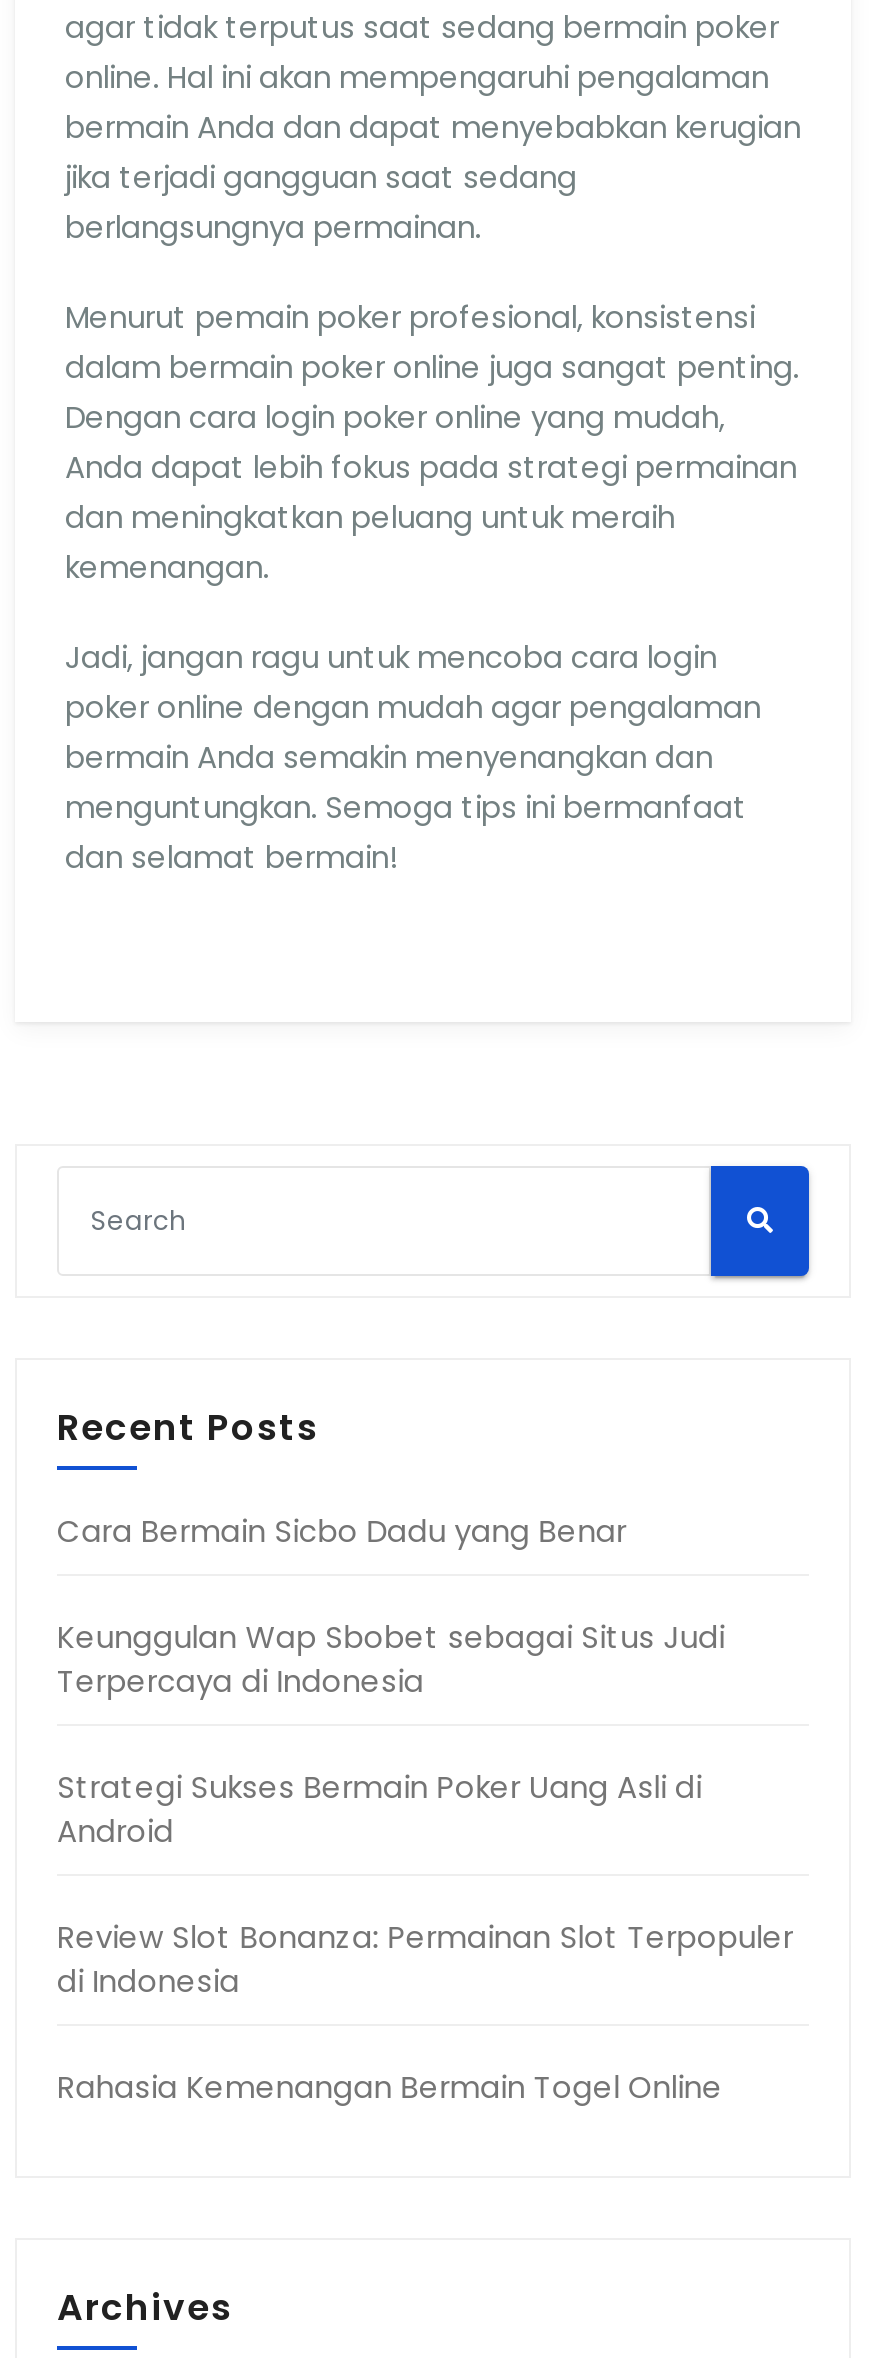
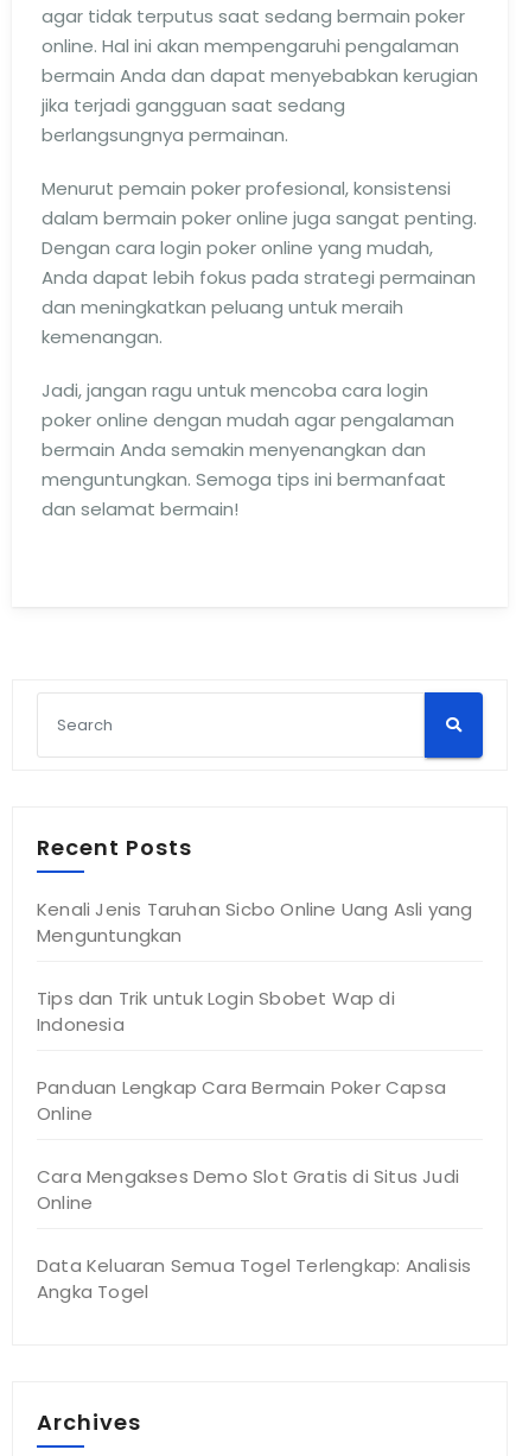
[57,1510,627,1552] Cara Bermain Sicbo Dadu yang Benar -> [37,897,473,948] Kenali Jenis Taruhan Sicbo Online Uang Asli yang | Menguntungkan
[57,1616,725,1702] Keunggulan Wap Sbobet sebagai Situs Judi | Terpercaya di Indonesia -> [37,986,395,1037] Tips dan Trik untuk Login Sbobet Wap di | Indonesia
[57,1766,702,1852] Strategi Sukses Bermain Poker Uang Asli di | Android -> [37,1075,446,1126] Panduan Lengkap Cara Bermain Poker Capsa | Online
[57,1916,793,2002] Review Slot Bonanza: Permainan Slot Terpopuler | di Indonesia -> [37,1164,459,1215] Cara Mengakses Demo Slot Gratis di Situs Judi | Online
[57,2066,723,2108] Rahasia Kemenangan Bermain Togel Online -> [37,1253,471,1304] Data Keluaran Semua Togel Terlengkap: Analisis | Angka Togel

